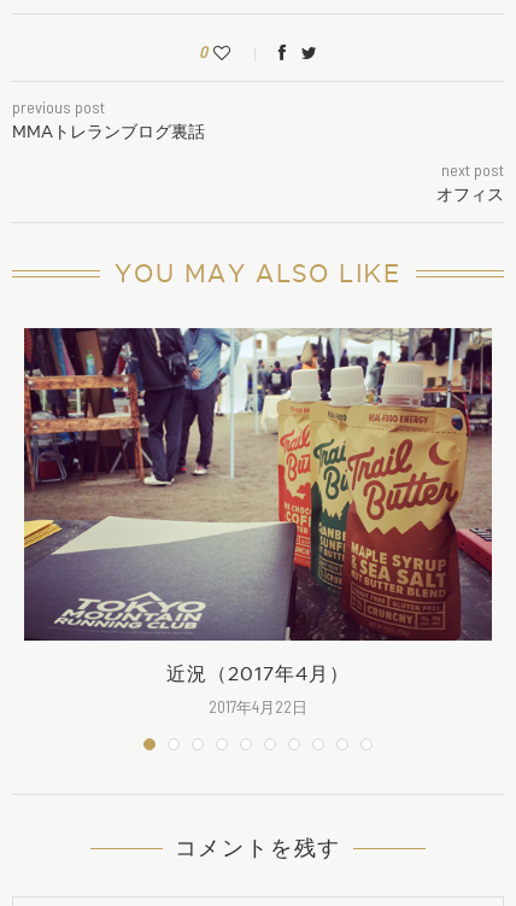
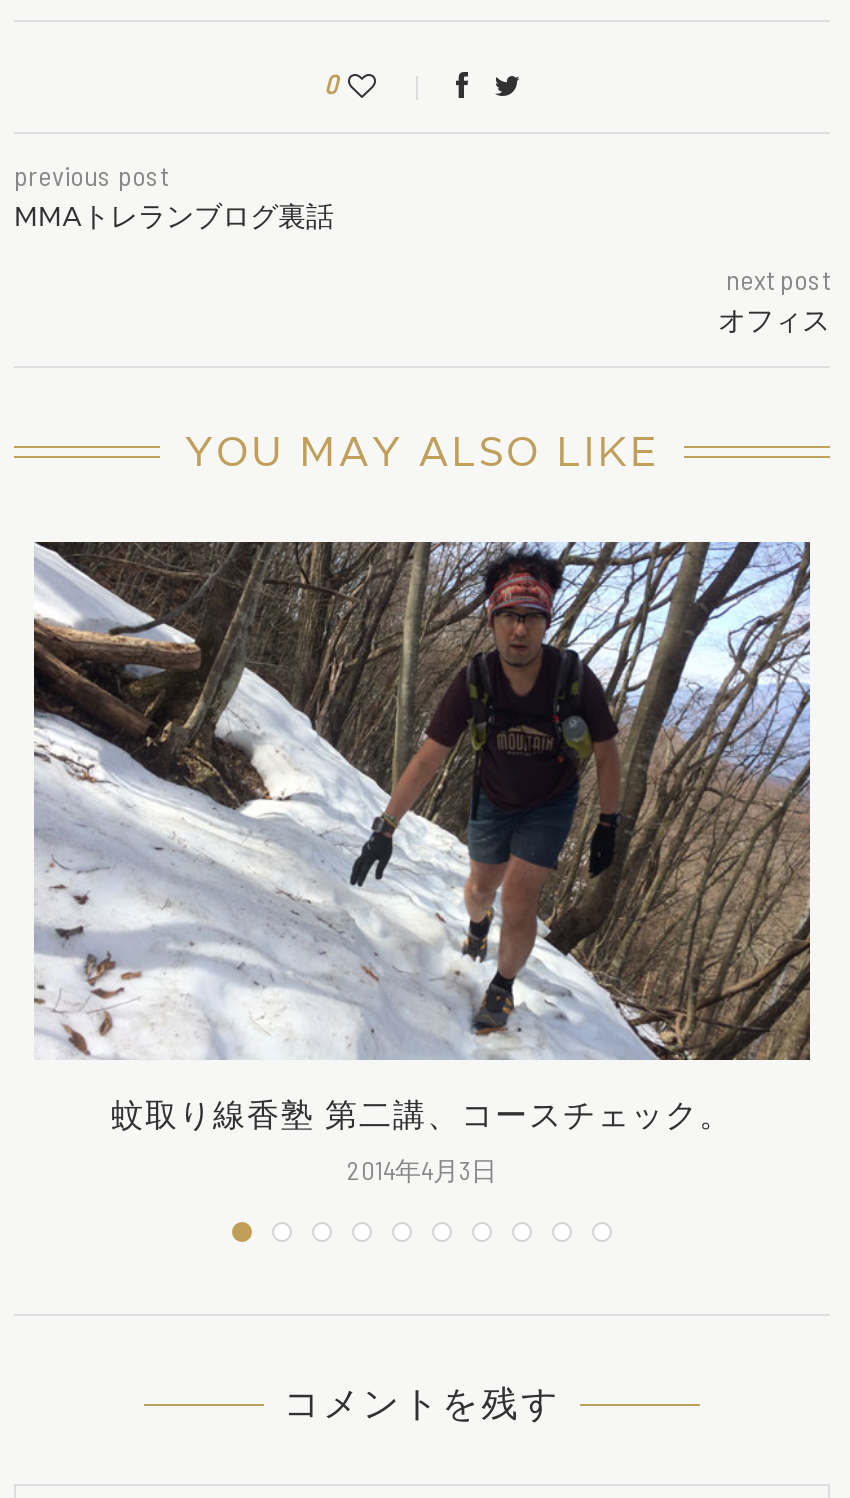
[23,327,493,717] [image] | 近況（2017年4月） | 2017年4月22日 -> [32,540,812,1186] [image] | 蚊取り線香塾 第二講、コースチェック。 | 2014年4月3日

